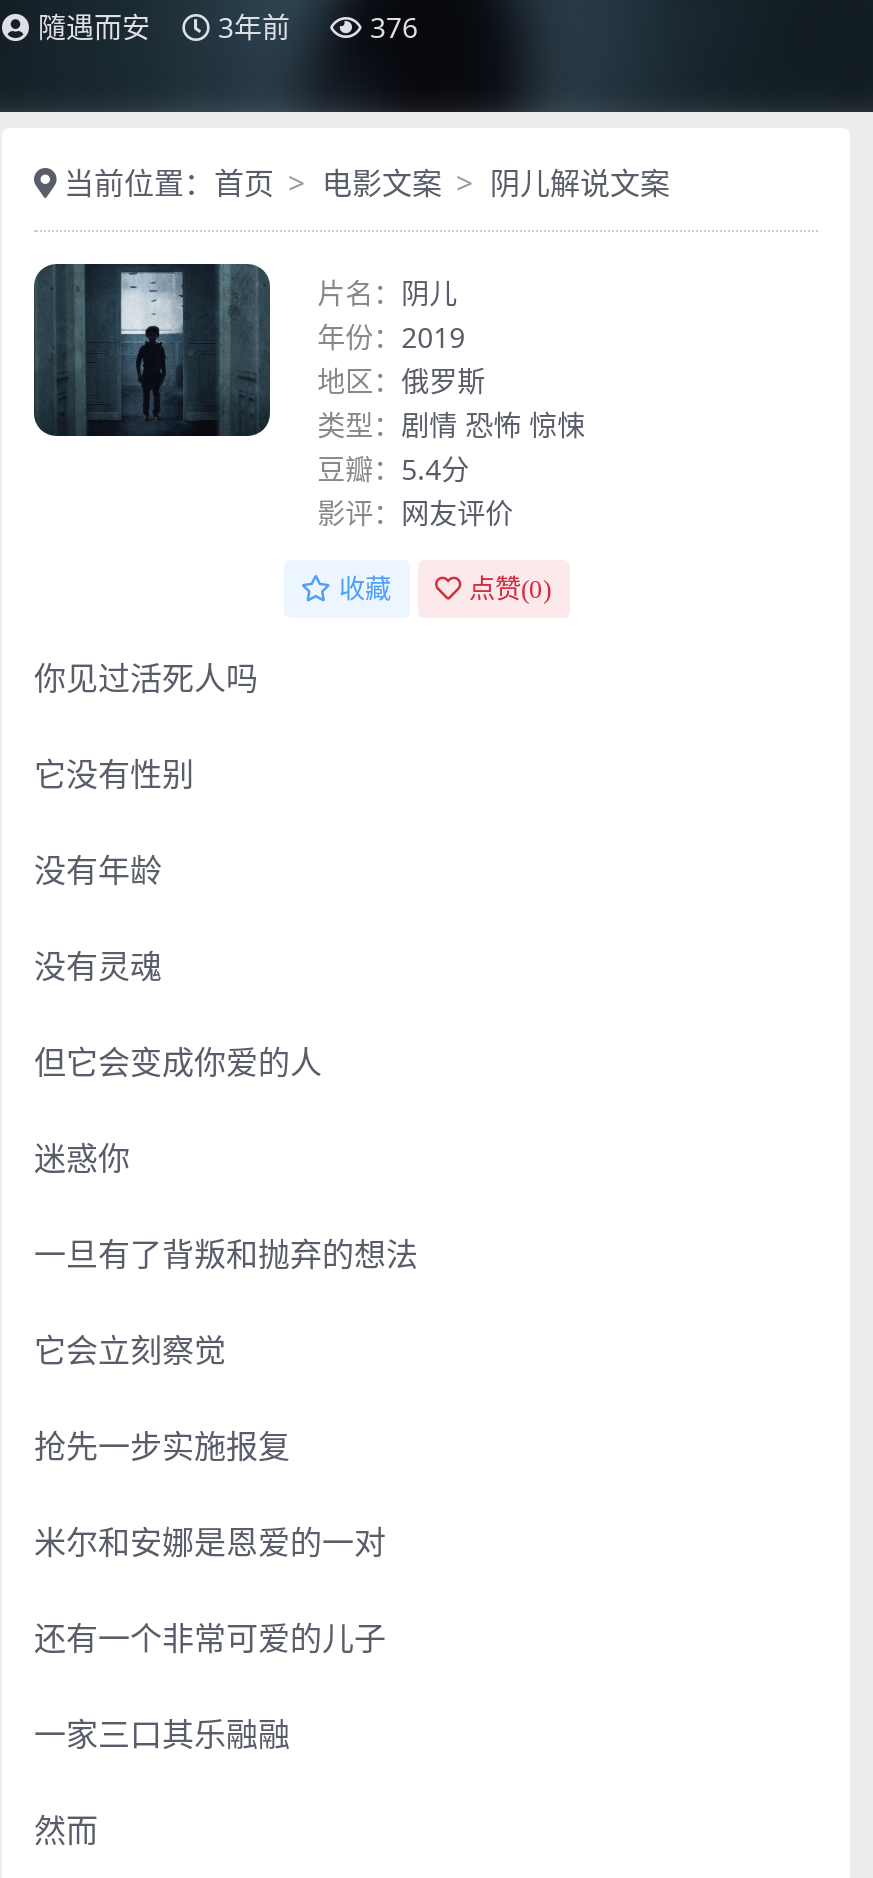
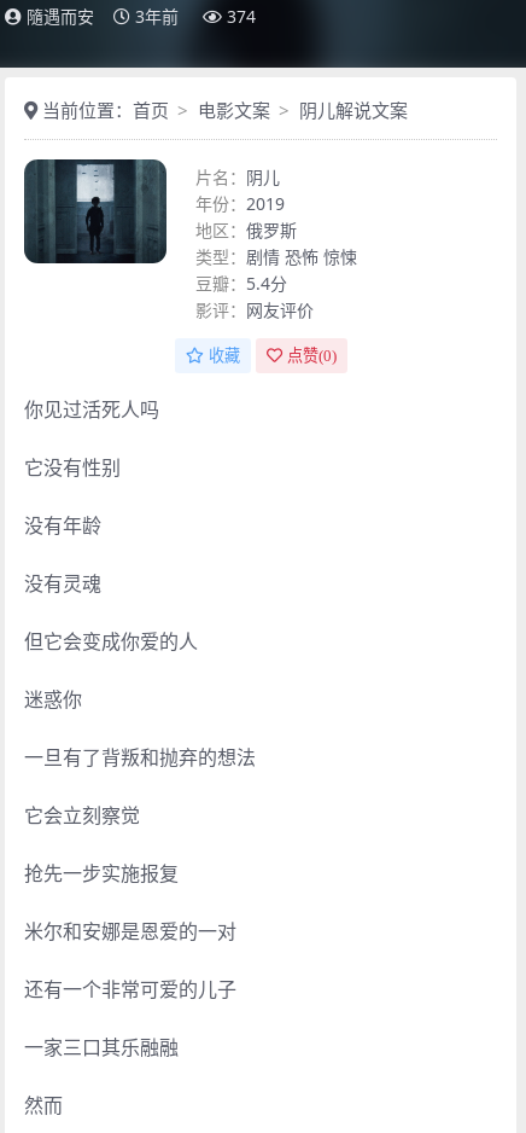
[370,8,418,46] 376 -> [227,5,256,28] 374

